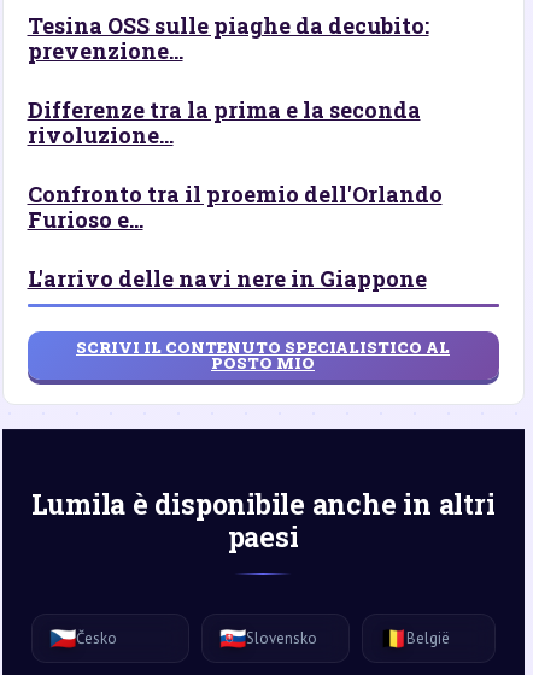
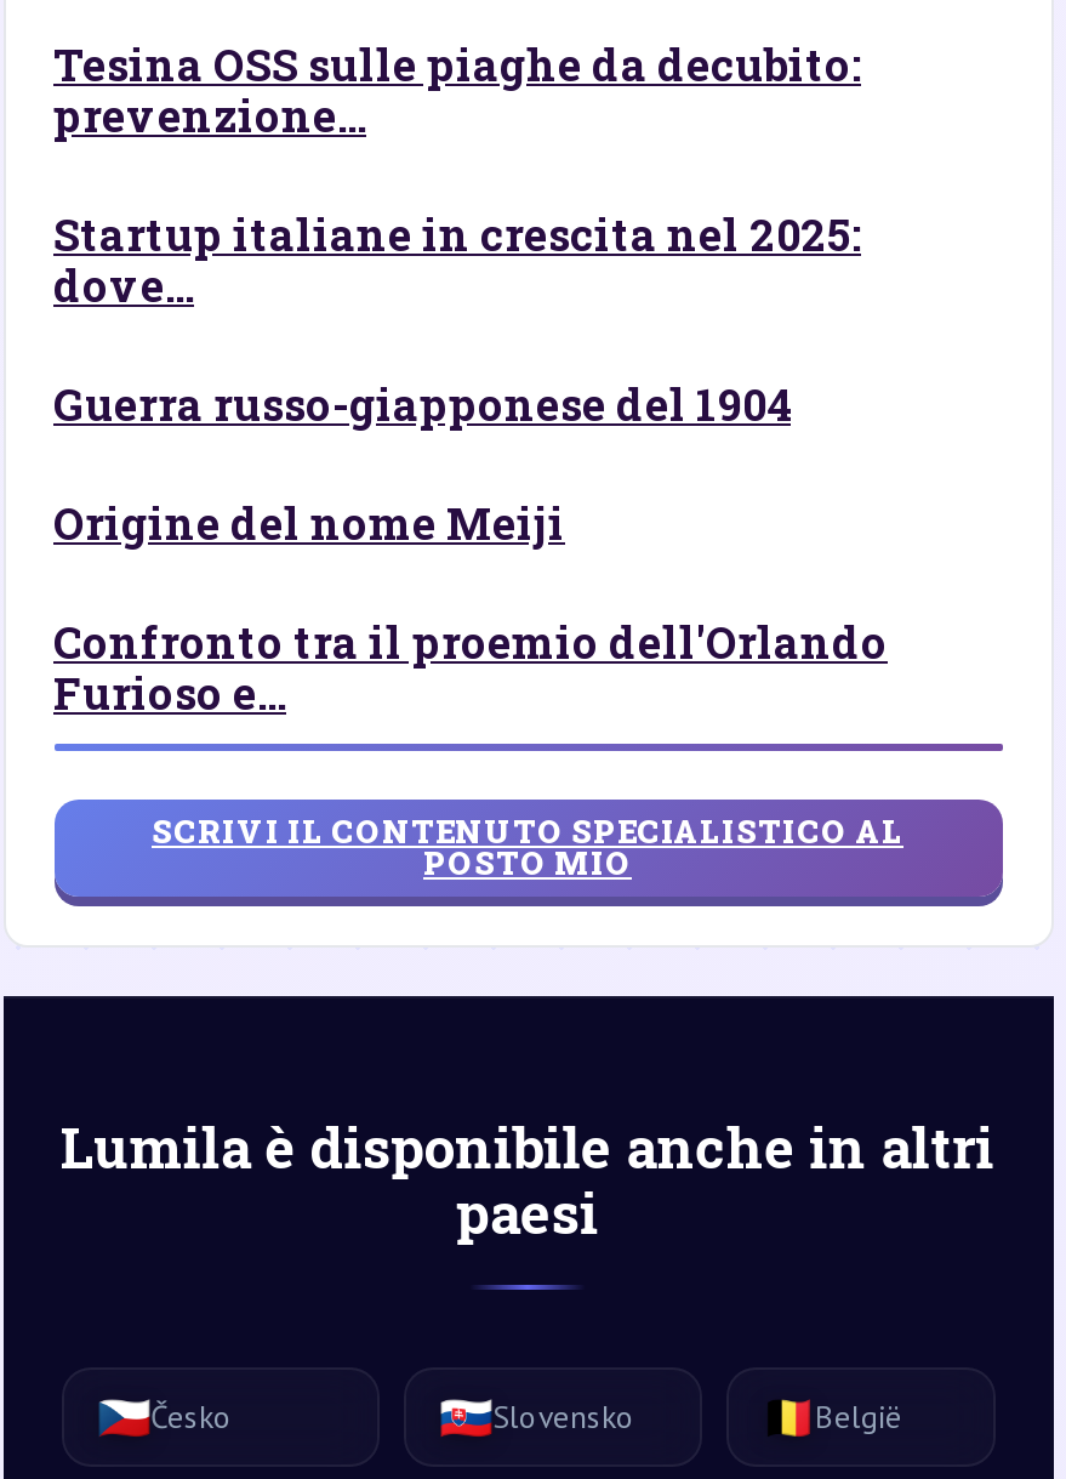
[27,95,420,149] Differenze tra la prima e la seconda | rivoluzione... -> [53,205,861,552] Startup italiane in crescita nel 2025: | dove... | Guerra russo-giapponese del 1904 | Origine del nome Meiji
moved [27,180,442,234] -> [53,613,888,722]: Confronto tra il proemio dell'Orlando | Furioso e...
[27,264,426,293] L'arrivo delle navi nere in Giappone -> none

